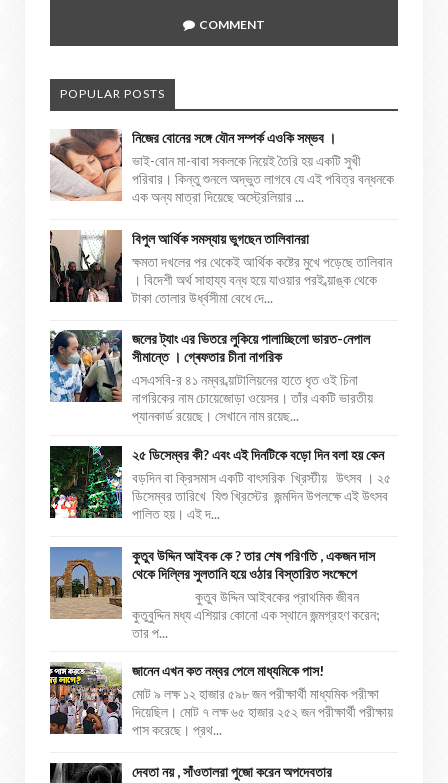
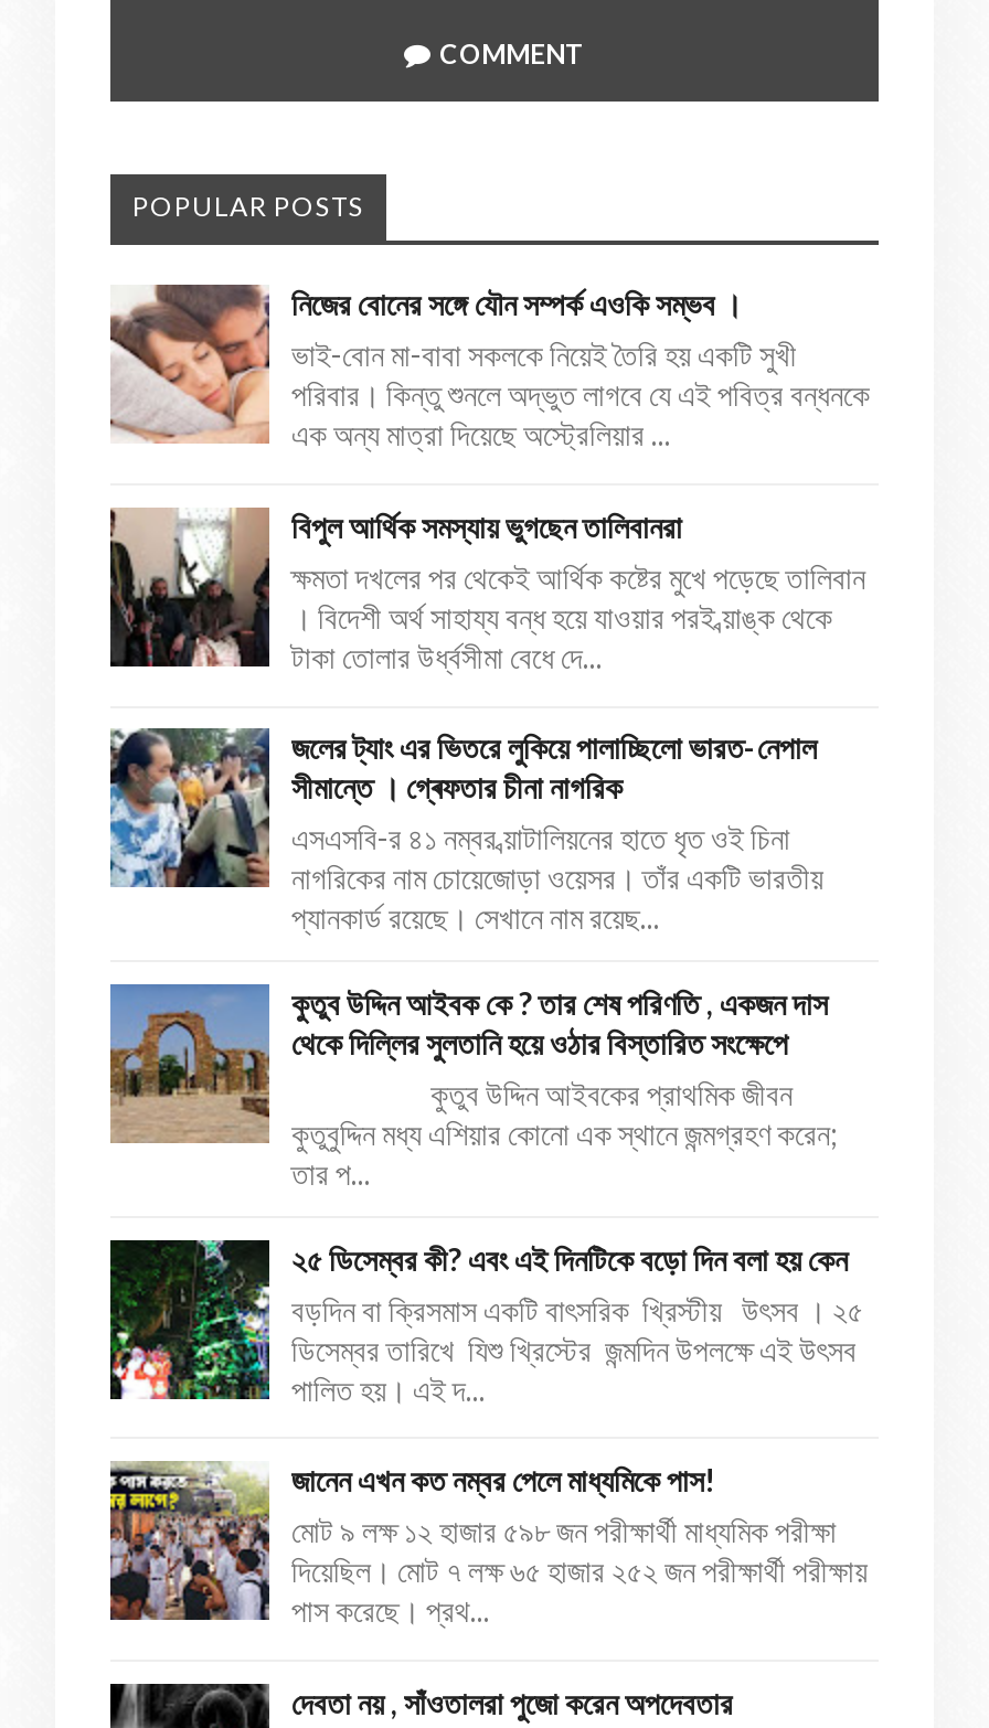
moved [49,445,391,522] -> [108,1238,863,1407]: [image] | ২৫ ডিসেম্বর কী? এবং এই দিনটিকে বড়ো দিন বলা হয় কেন | বড়দিন বা ক্রিসমাস একটি বাৎসরিক খ্রিস্টীয় উৎসব । ২৫ | ডিসেম্বর তারিখে যিশু খ্রিস্টের জন্মদিন উপলক্ষে এই উৎসব | পালিত হয়। এই দ...
moved [48,547,380,641] -> [106,984,839,1192]: [image] | কুতুব উদ্দিন আইবক কে ? তার শেষ পরিণতি , একজন দাস | থেকে দিল্লির সুলতানি হয়ে ওঠার বিস্তারিত সংক্ষেপে | কুতুব উদ্দিন আইবকের প্রাথমিক জীবন | কুতুবুদ্দিন মধ্য এশিয়ার কোনো এক স্থানে জন্মগ্রহণ করেন; | তার প...

